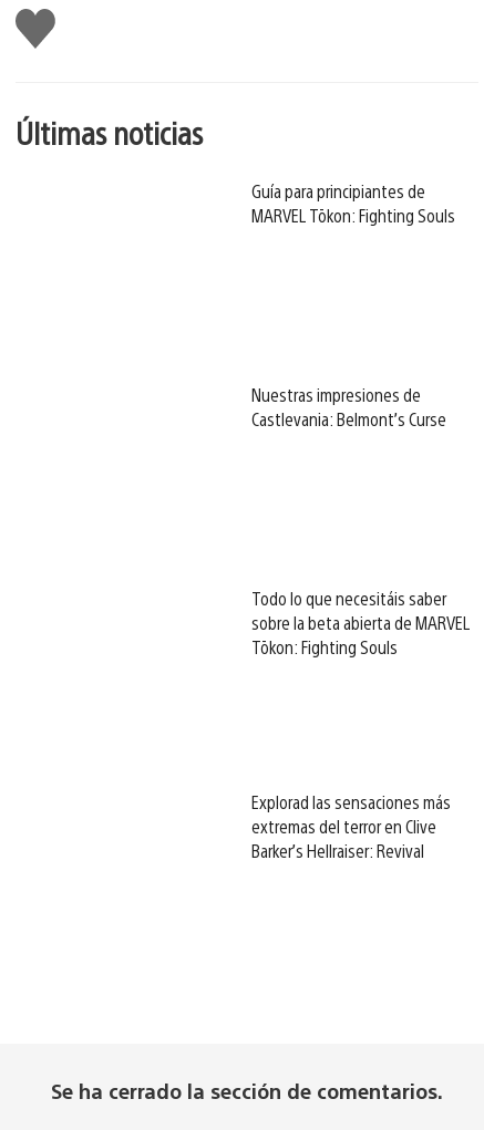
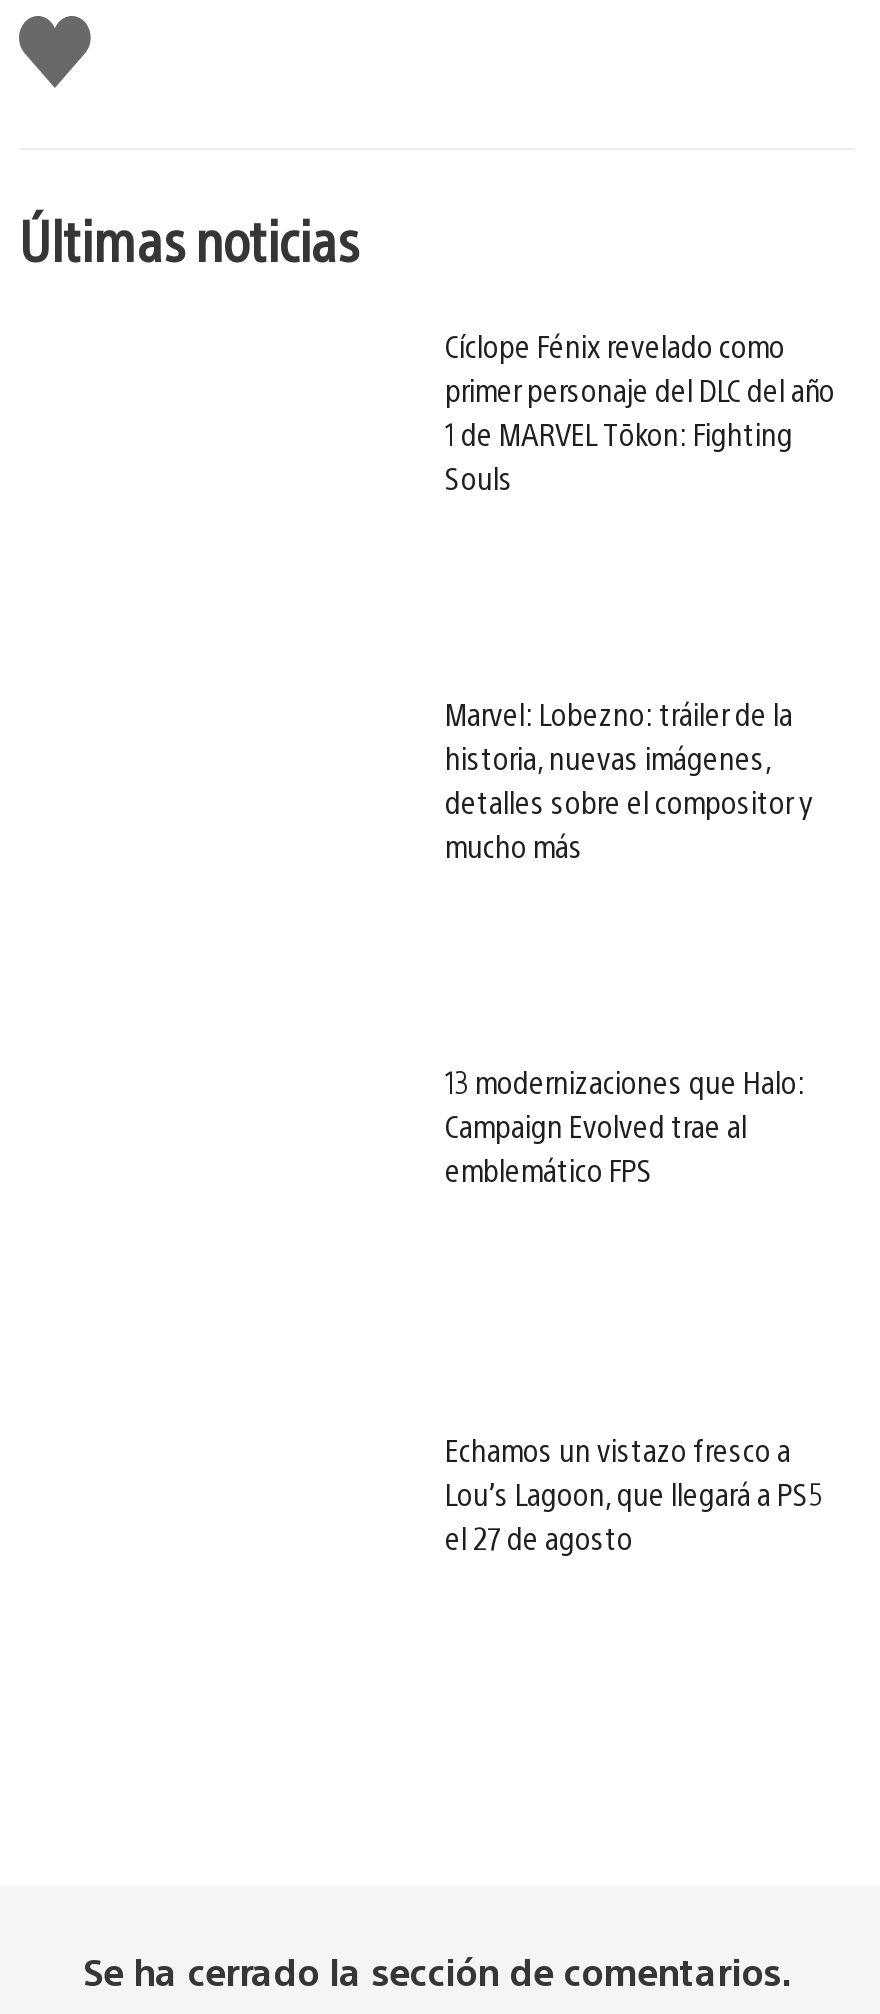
[251,179,455,227] Guía para principiantes de | MARVEL Tōkon: Fighting Souls -> [445,324,835,498] Cíclope Fénix revelado como | primer personaje del DLC del año | 1 de MARVEL Tōkon: Fighting | Souls
[251,383,446,430] Nuestras impresiones de | Castlevania: Belmont’s Curse -> [445,692,813,866] Marvel: Lobezno: tráiler de la | historia, nuevas imágenes, | detalles sobre el compositor y | mucho más
[251,586,470,658] Todo lo que necesitáis saber | sobre la beta abierta de MARVEL | Tōkon: Fighting Souls -> [445,1060,805,1190] 13 modernizaciones que Halo: | Campaign Evolved trae al | emblemático FPS
[251,790,451,862] Explorad las sensaciones más | extremas del terror en Clive | Barker’s Hellraiser: Revival -> [445,1428,823,1558] Echamos un vistazo fresco a | Lou’s Lagoon, que llegará a PS5 | el 27 de agosto

